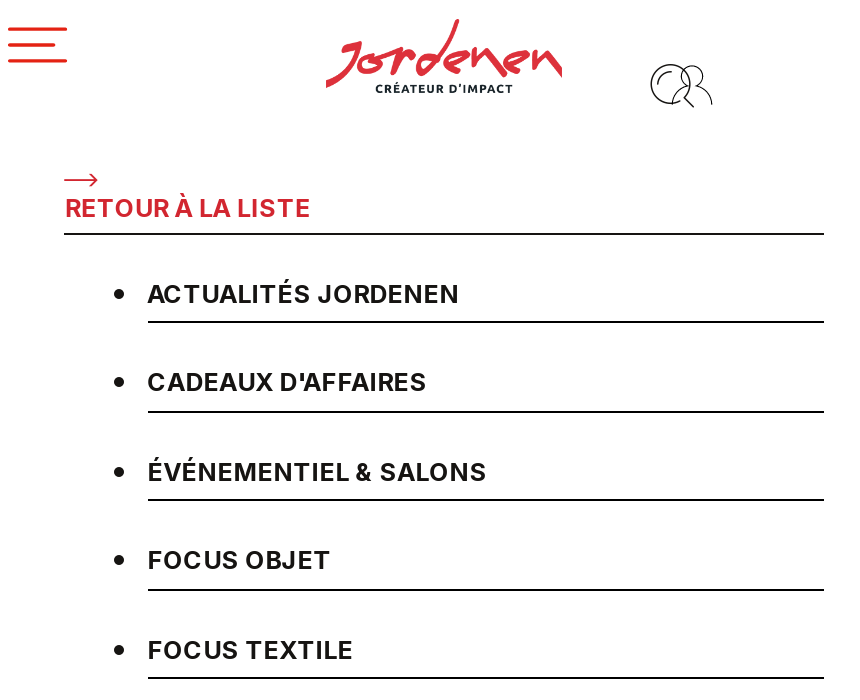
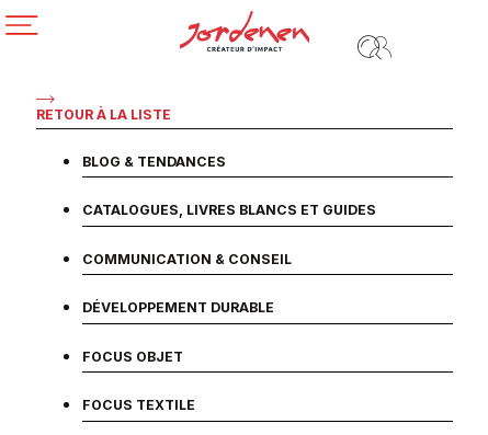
[147,278,487,486] ACTUALITÉS JORDENEN | CADEAUX D'AFFAIRES | ÉVÉNEMENTIEL & SALONS -> [82,153,376,316] BLOG & TENDANCES | CATALOGUES, LIVRES BLANCS ET GUIDES | COMMUNICATION & CONSEIL | DÉVELOPPEMENT DURABLE

